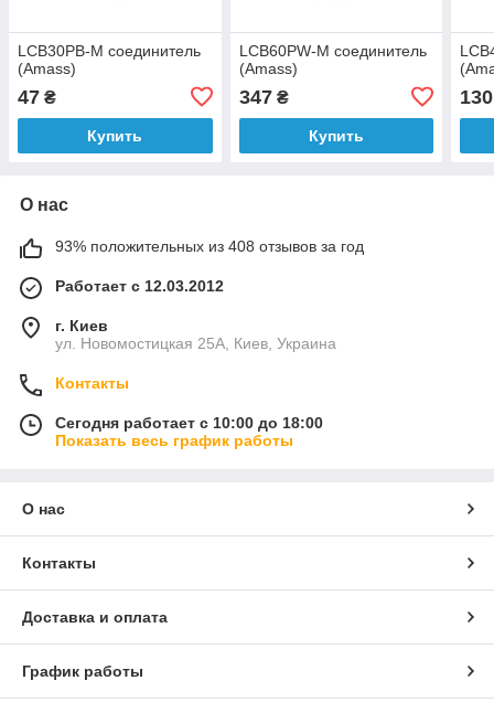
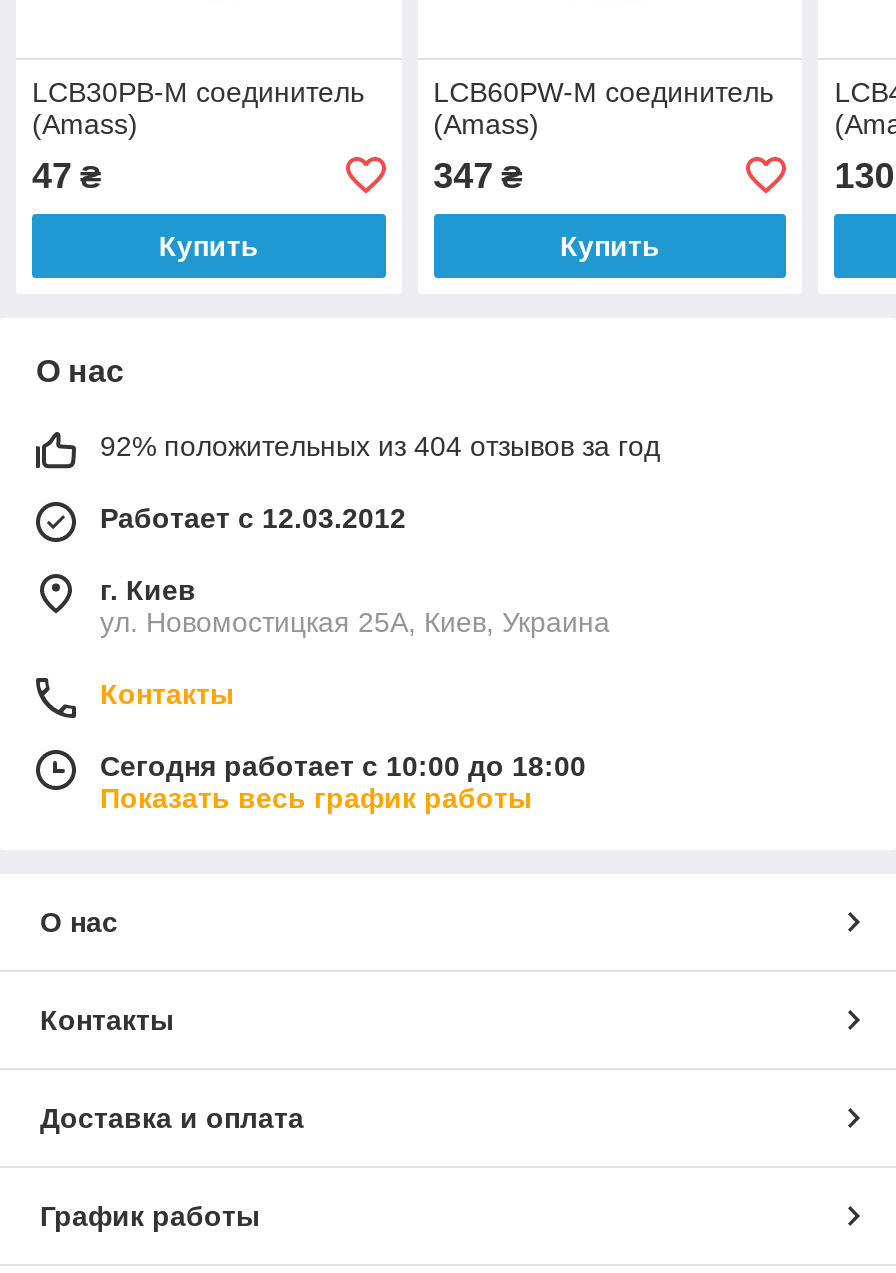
[55,237,364,255] 93% положительных из 408 отзывов за год -> [100,430,660,462] 92% положительных из 404 отзывов за год

